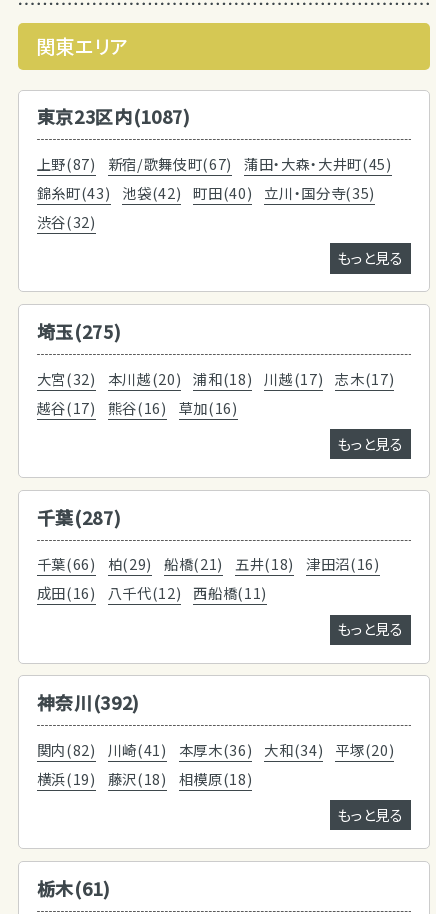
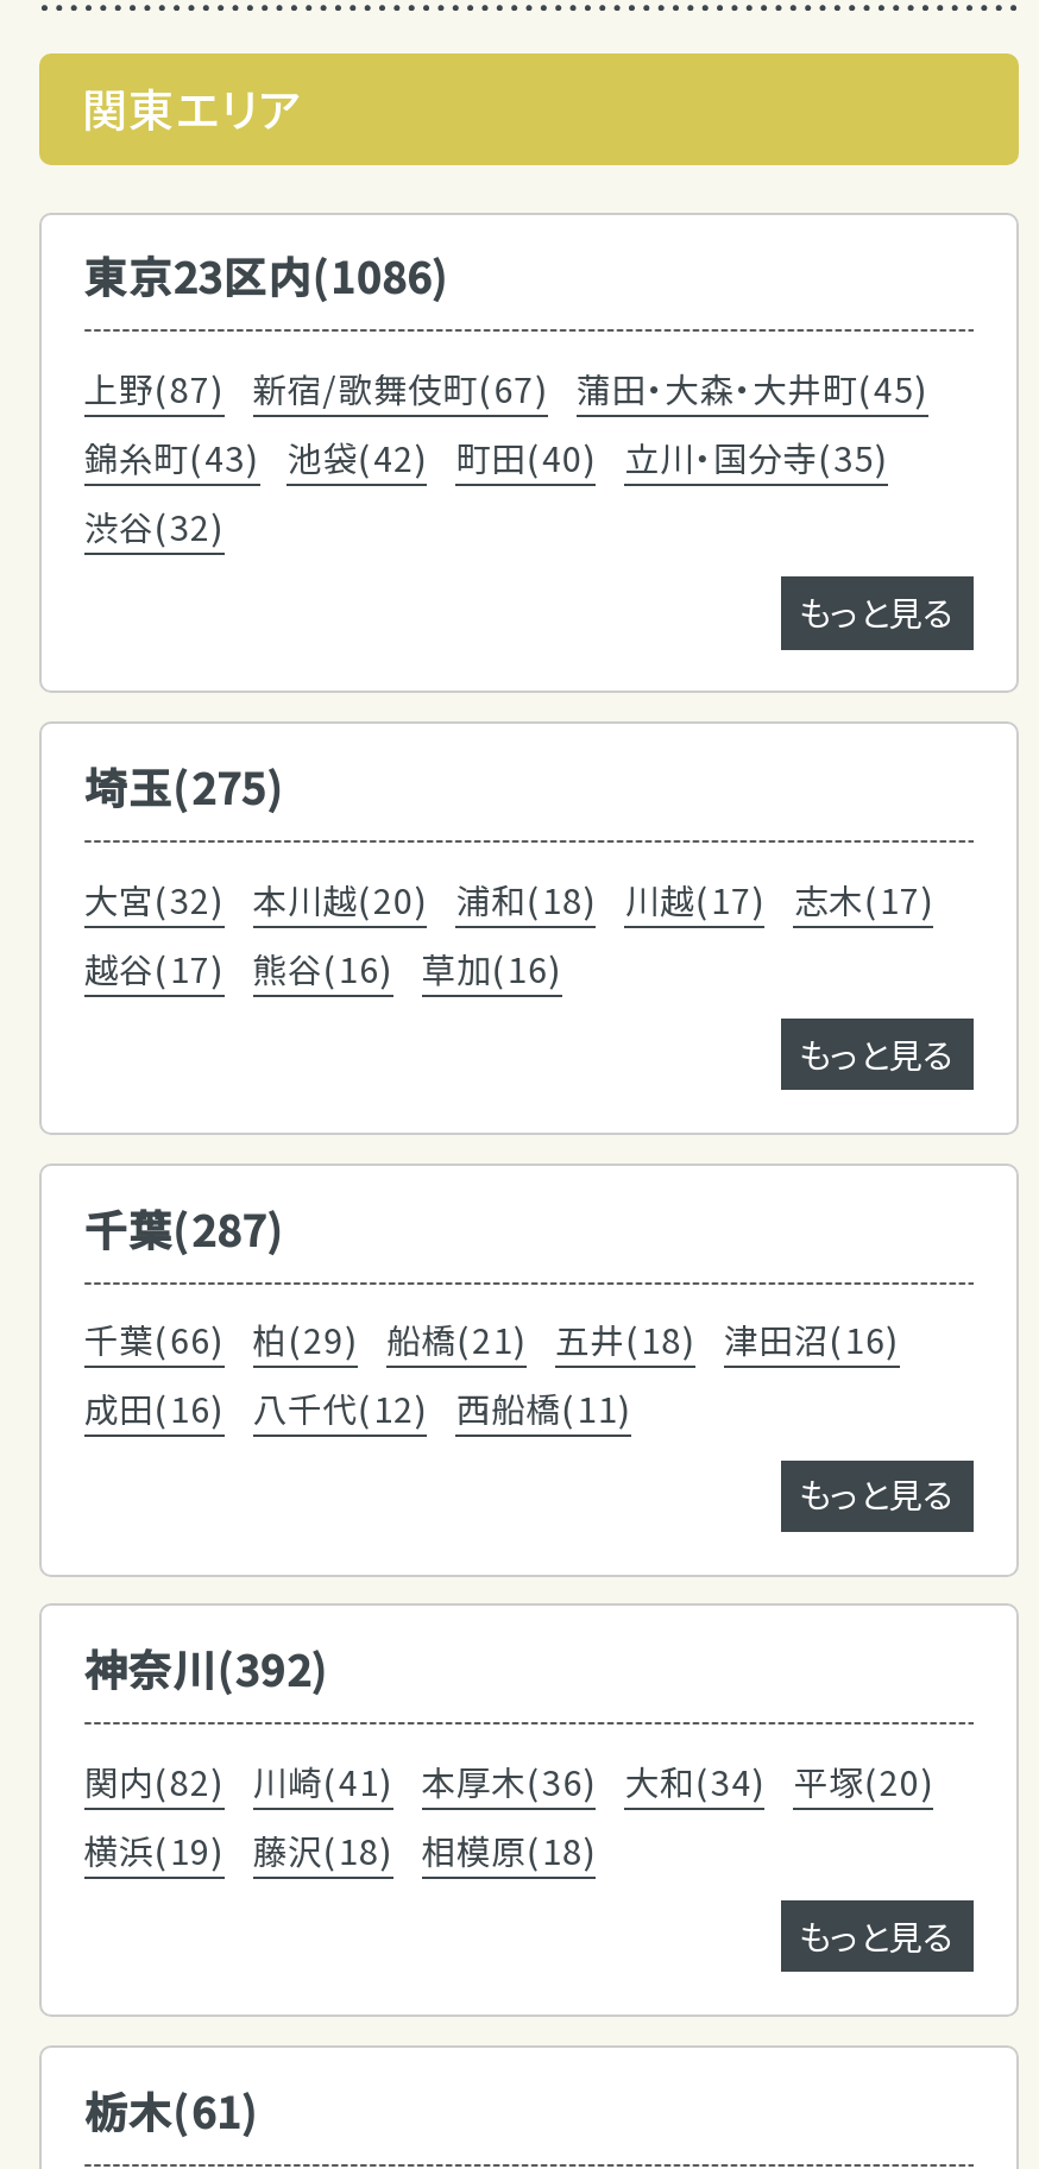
[37,103,191,129] 東京23区内(1087) -> [84,245,450,306] 東京23区内(1086)

